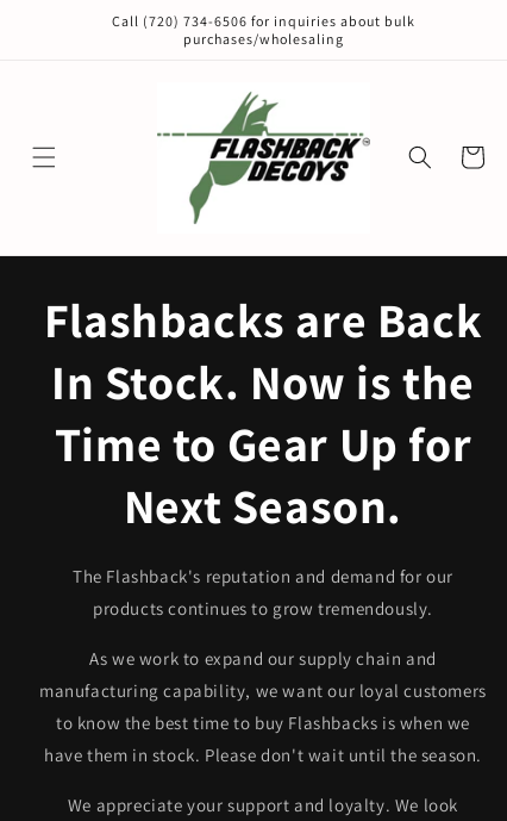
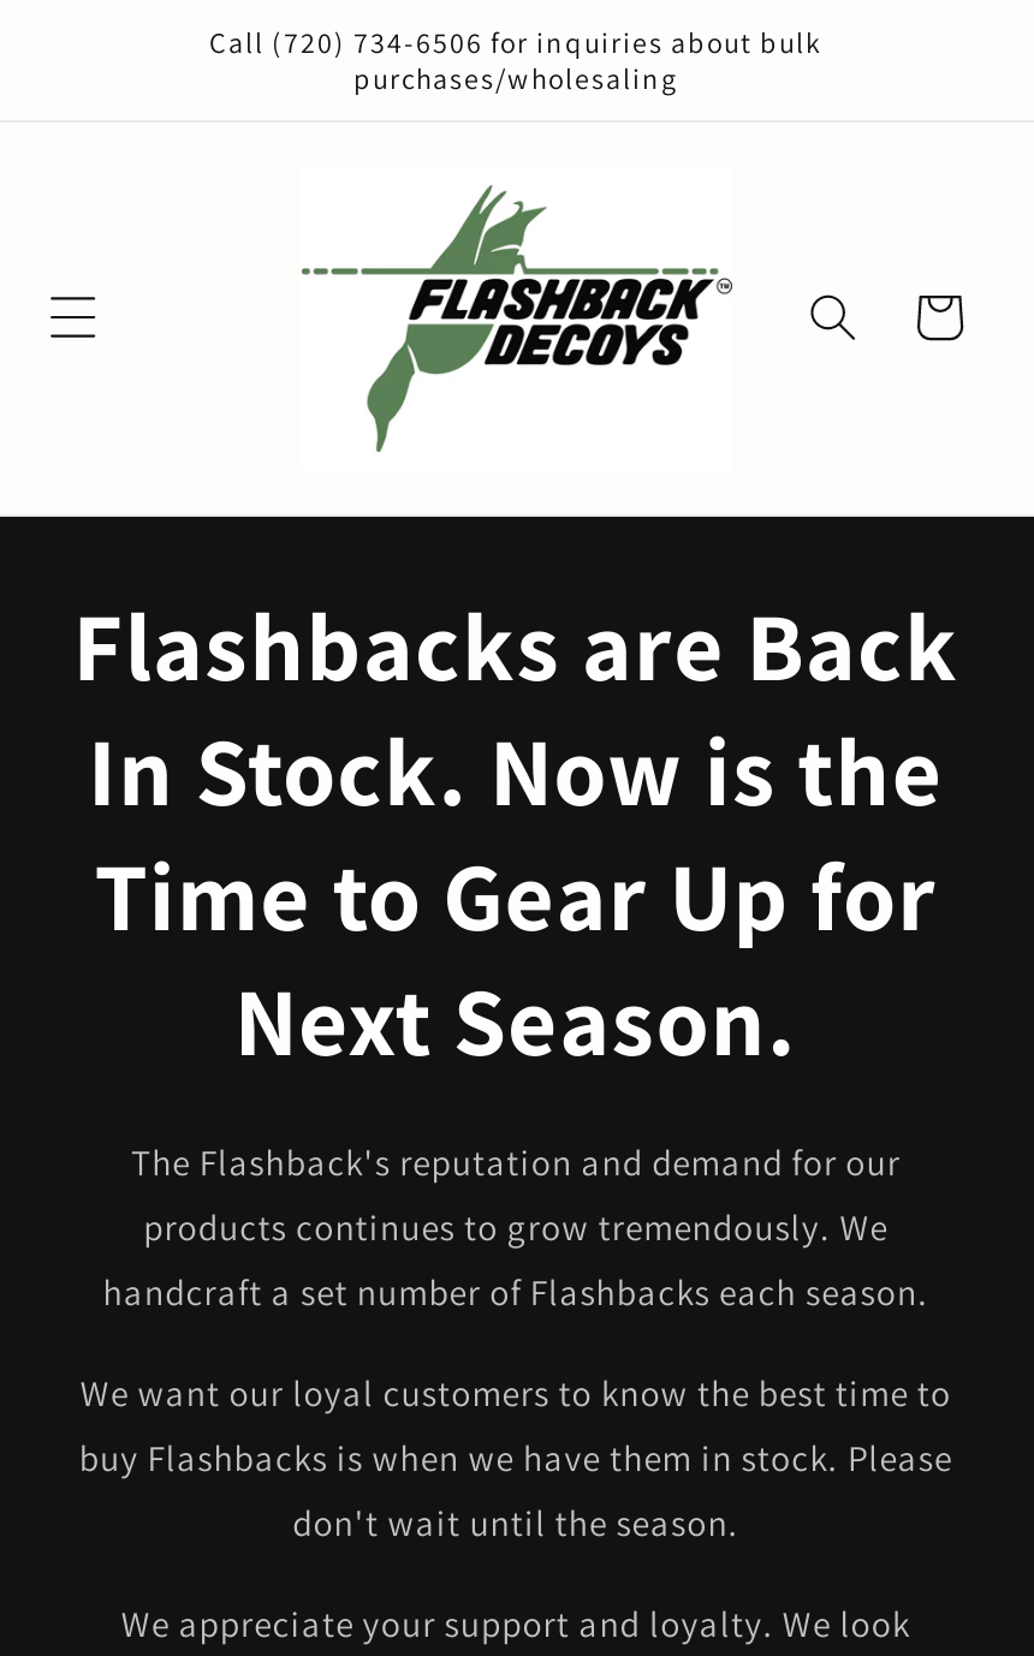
[93,597,433,620] products continues to grow tremendously. -> [103,1204,929,1315] products continues to grow tremendously. We | handcraft a set number of Flashbacks each season.
[39,647,487,766] As we work to expand our supply chain and | manufacturing capability, we want our loyal customers | to know the best time to buy Flashbacks is when we | have them in stock. Please don't wait until the season. -> [79,1370,952,1545] We want our loyal customers to know the best time to | buy Flashbacks is when we have them in stock. Please | don't wait until the season.

